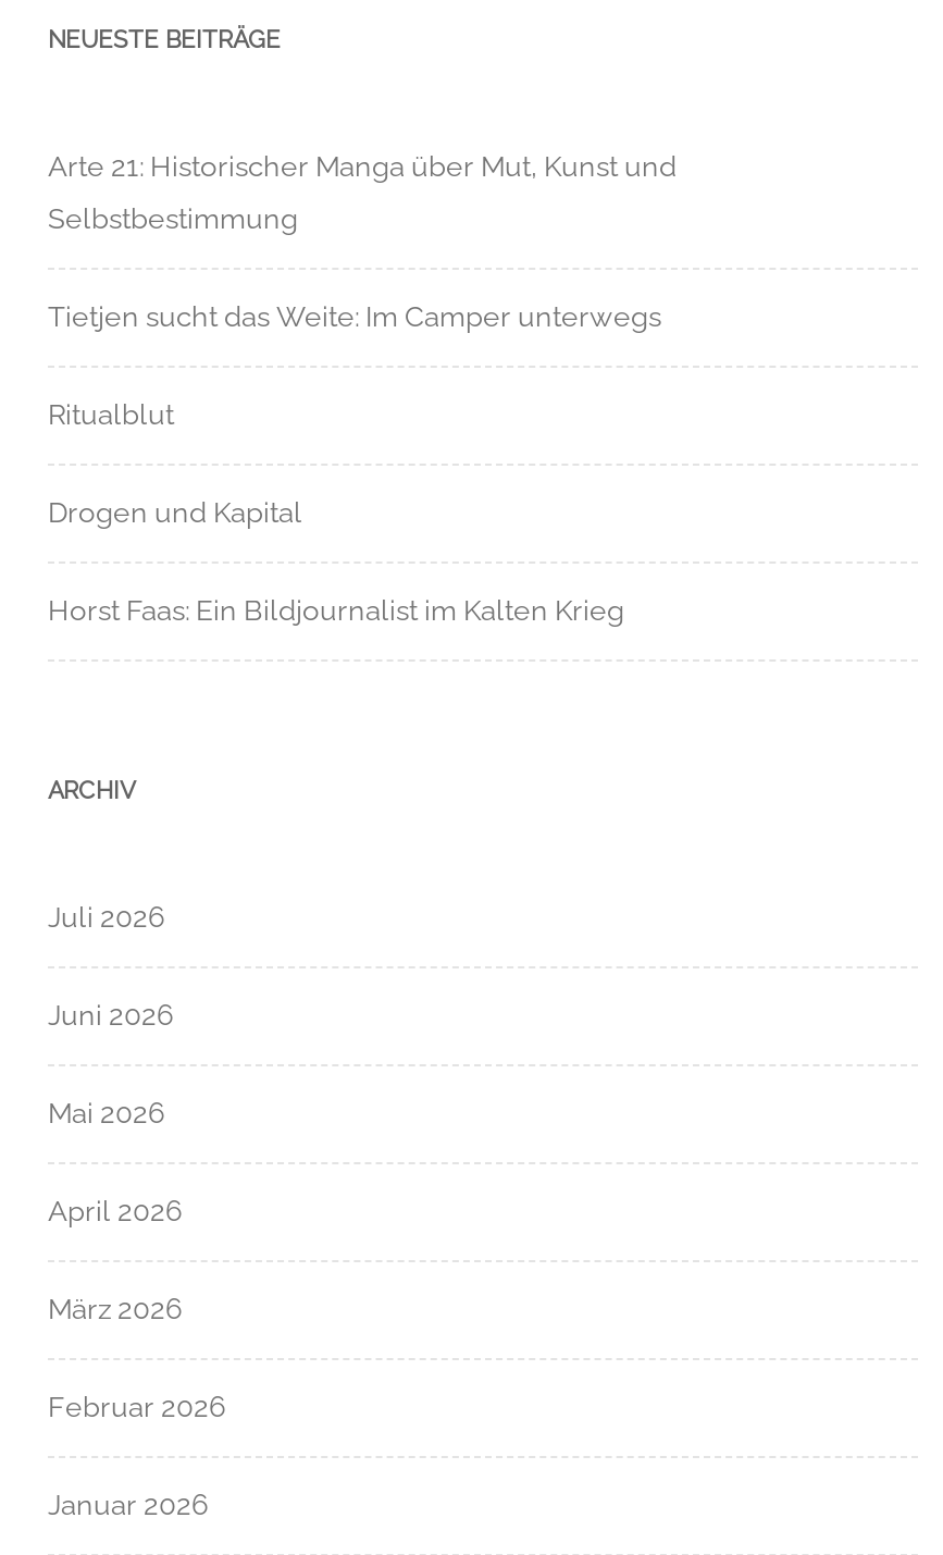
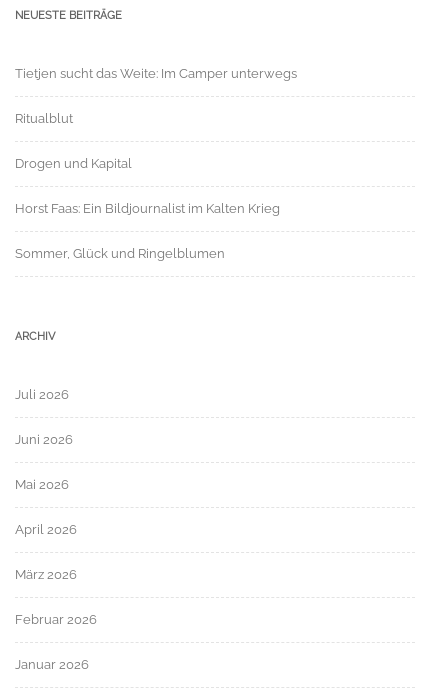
[48,150,677,235] Arte 21: Historischer Manga über Mut, Kunst und | Selbstbestimmung -> none
moved [48,300,661,627] -> [15,66,297,216]: Tietjen sucht das Weite: Im Camper unterwegs | Ritualblut | Drogen und Kapital | Horst Faas: Ein Bildjournalist im Kalten Krieg
none -> [15,246,225,261] Sommer, Glück und Ringelblumen

